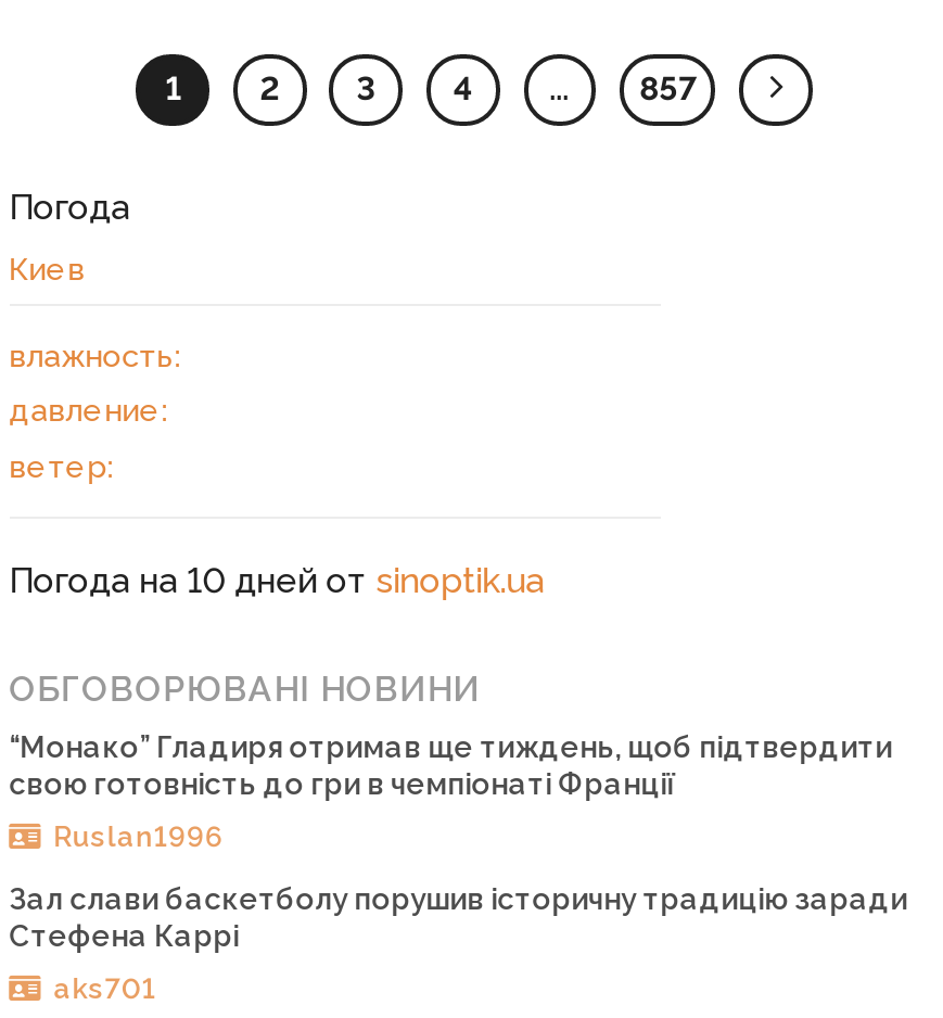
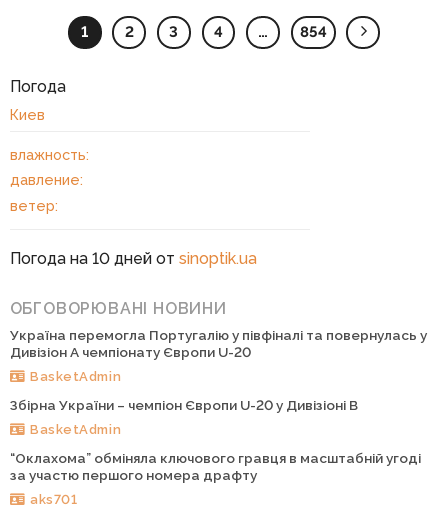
[639,69,696,108] 857 -> [300,23,327,41] 854
[9,729,907,952] “Монако” Гладиря отримав ще тиждень, щоб підтвердити | свою готовність до гри в чемпіонаті Франції | Ruslan1996 | Зал слави баскетболу порушив історичну традицію заради | Стефена Каррі -> [10,327,427,483] Україна перемогла Португалію у півфіналі та повернулась у | Дивізіон А чемпіонату Європи U-20 | BasketAdmin | Збірна України – чемпіон Європи U-20 у Дивізіоні В | BasketAdmin | “Оклахома” обміняла ключового гравця в масштабній угоді | за участю першого номера драфту

